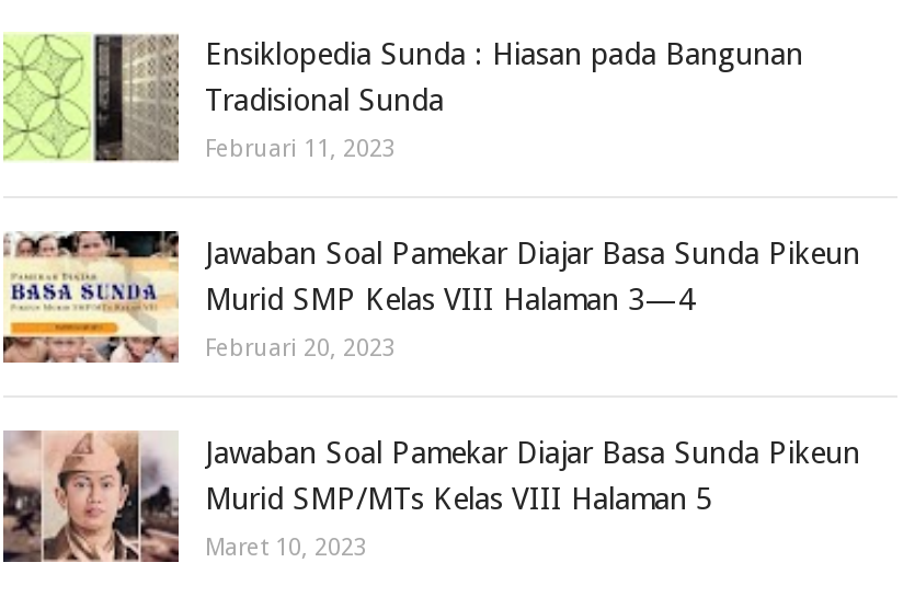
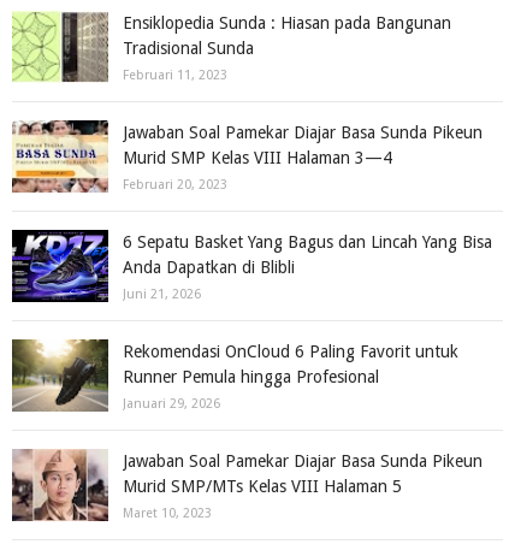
none -> [11,229,492,412] [image] | 6 Sepatu Basket Yang Bagus dan Lincah Yang Bisa | Anda Dapatkan di Blibli | Juni 21, 2026 | Rekomendasi OnCloud 6 Paling Favorit untuk | Runner Pemula hingga Profesional | Januari 29, 2026
none -> [11,338,106,412] [image]

